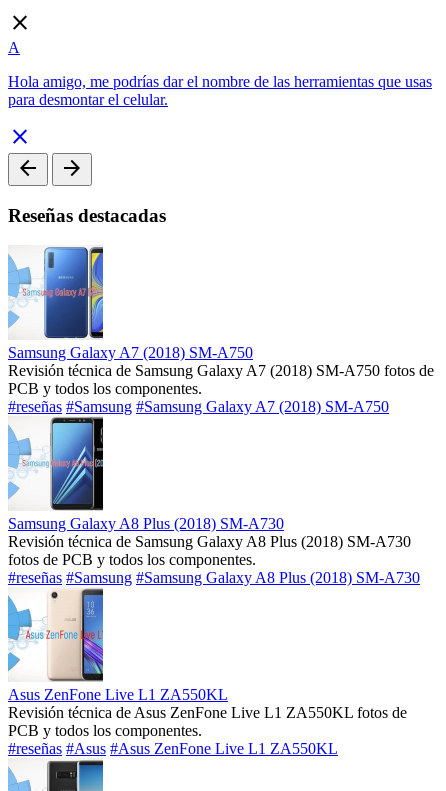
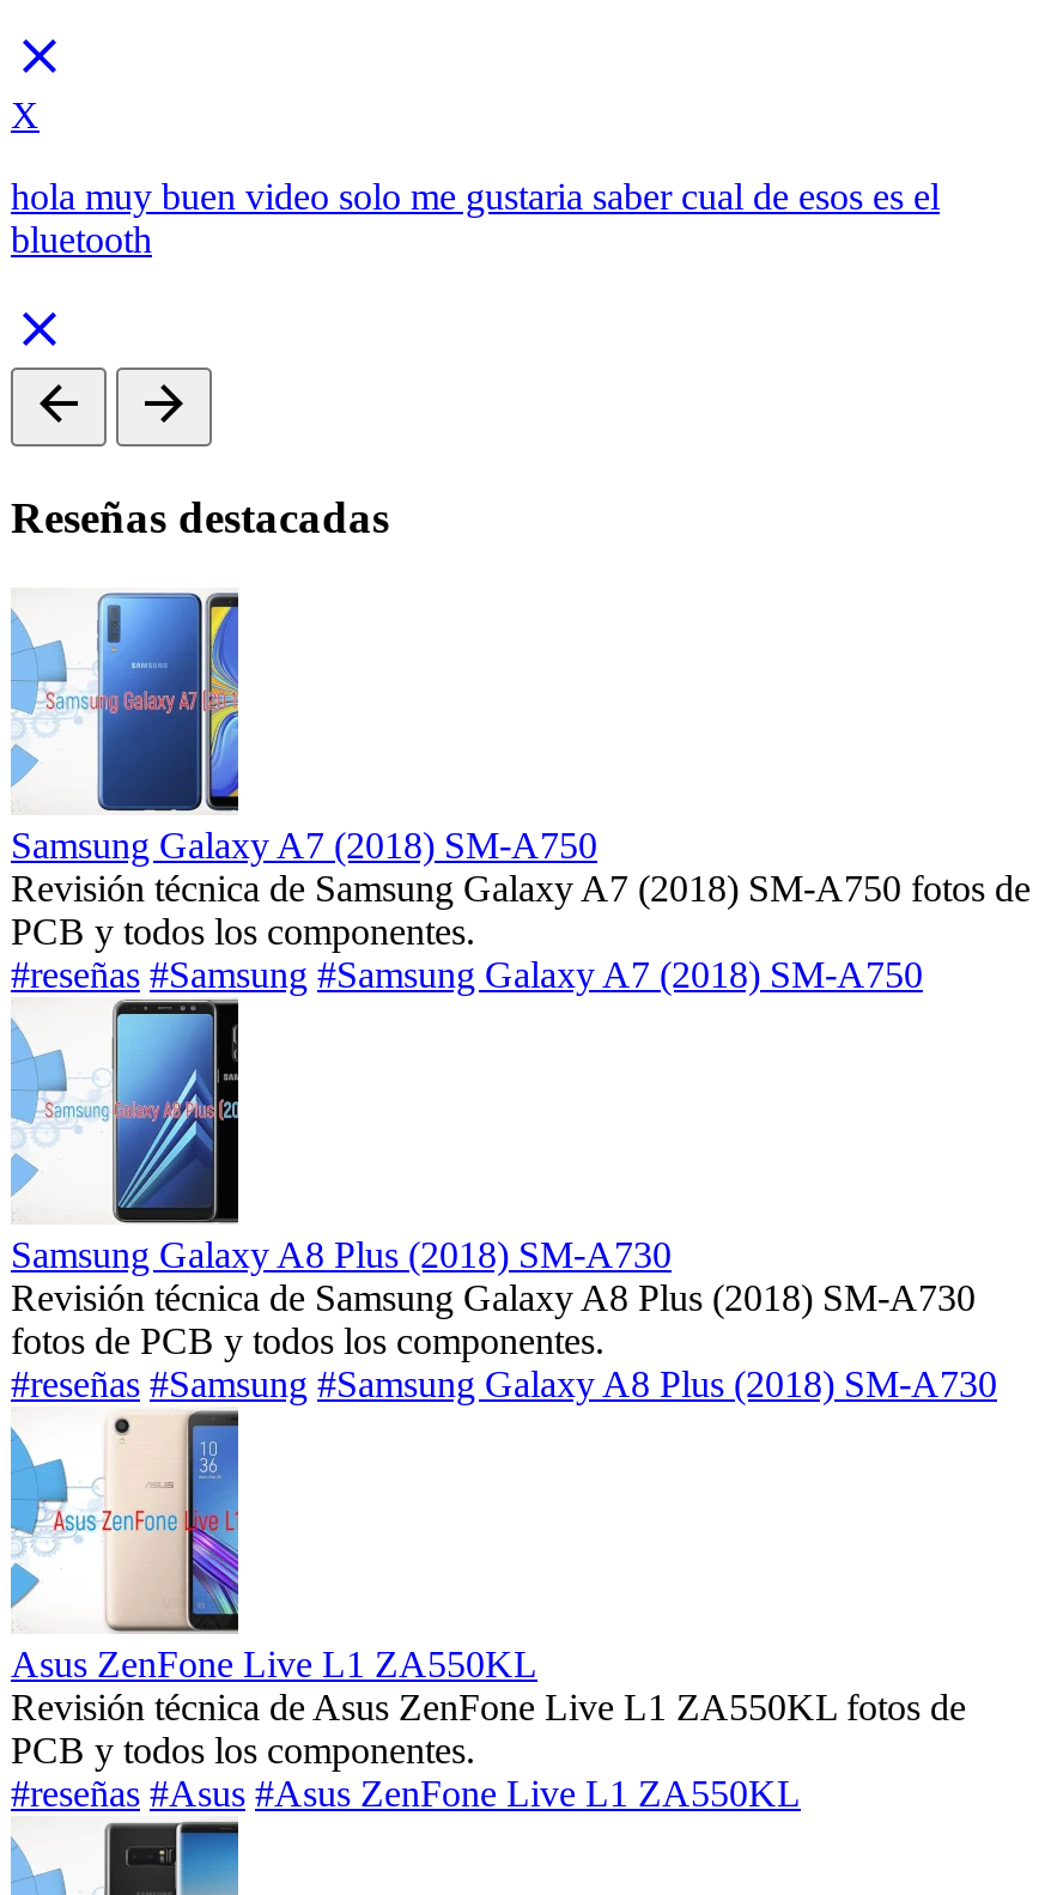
[8,39,20,56] A -> [11,94,40,135] X
[8,73,432,108] Hola amigo, me podrías dar el nombre de las herramientas que usas | para desmontar el celular. -> [11,175,940,259] hola muy buen video solo me gustaria saber cual de esos es el | bluetooth

